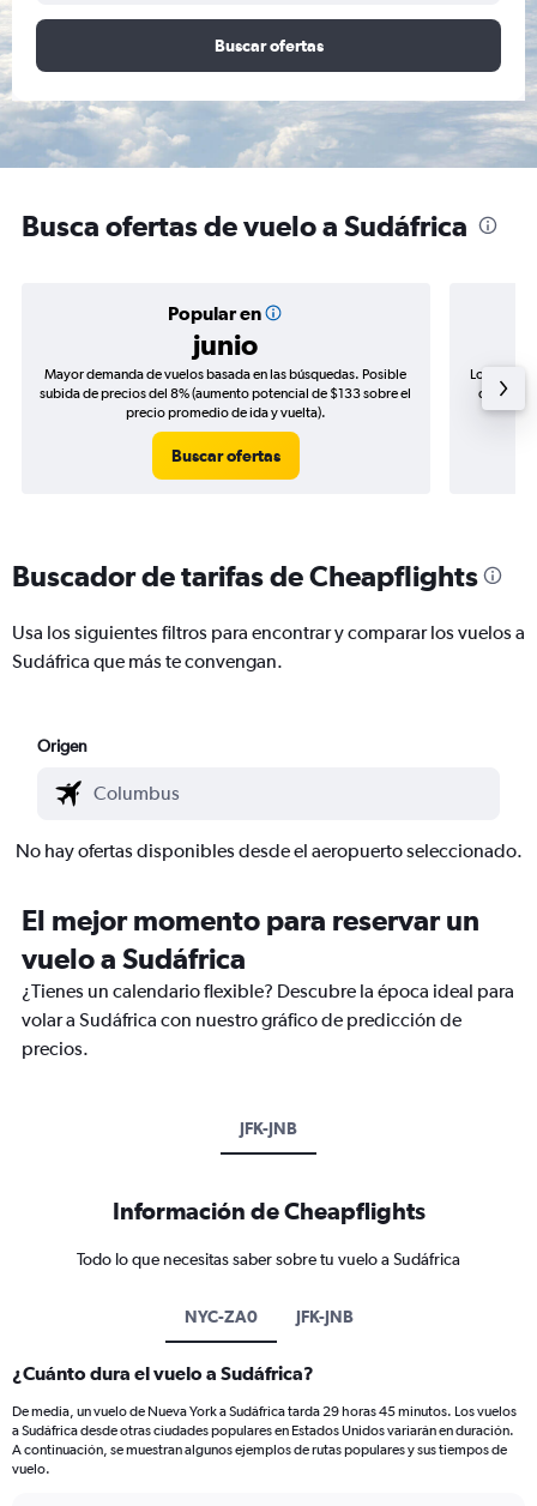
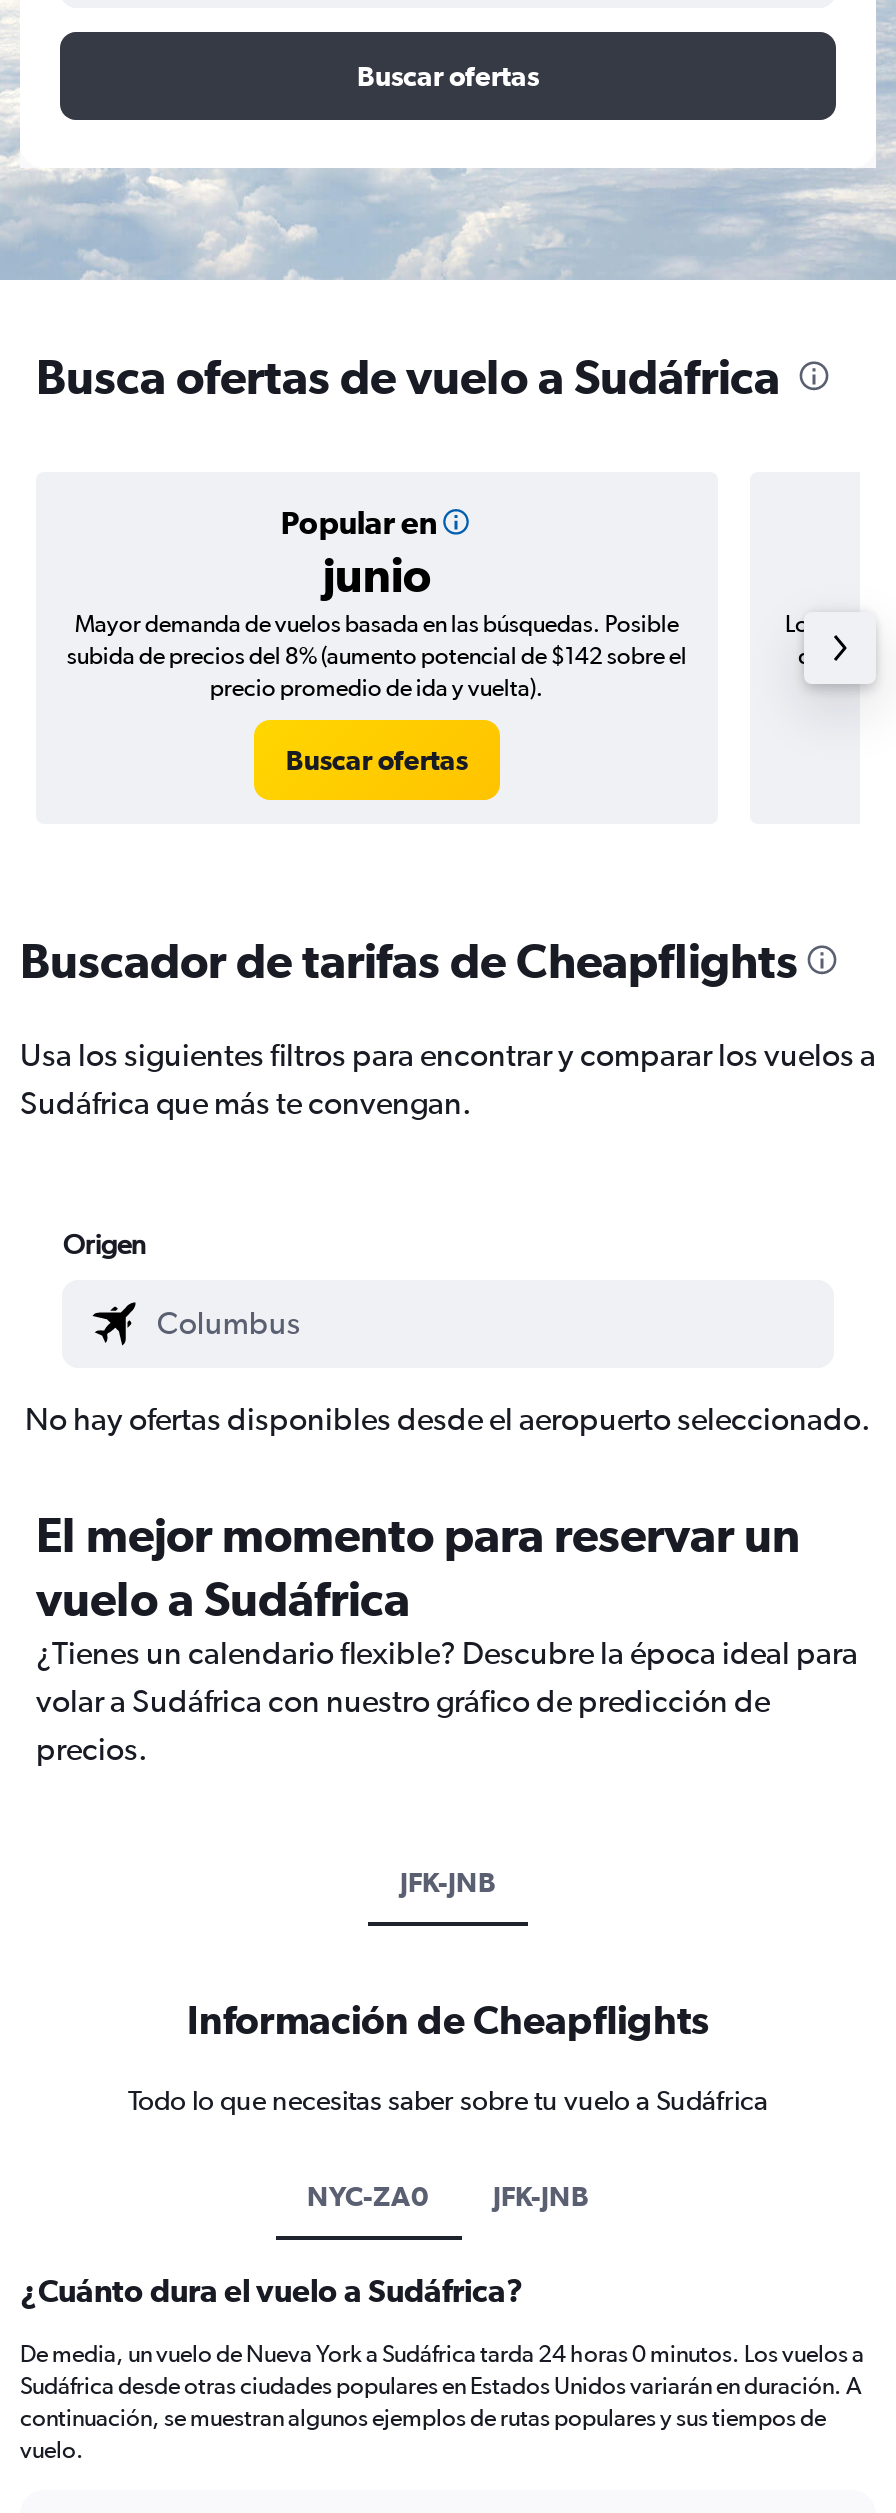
[40,385,412,402] subida de precios del 8% (aumento potencial de $133 sobre el -> [67,642,687,670] subida de precios del 8% (aumento potencial de $142 sobre el
[12,1403,517,1458] De media, un vuelo de Nueva York a Sudáfrica tarda 29 horas 45 minutos. Los vuelos | a Sudáfrica desde otras ciudades populares en Estados Unidos variarán en duración. | A continuación, se muestran algunos ejemplos de rutas populares y sus tiempos de -> [20,2340,864,2432] De media, un vuelo de Nueva York a Sudáfrica tarda 24 horas 0 minutos. Los vuelos a | Sudáfrica desde otras ciudades populares en Estados Unidos variarán en duración. A | continuación, se muestran algunos ejemplos de rutas populares y sus tiempos de

